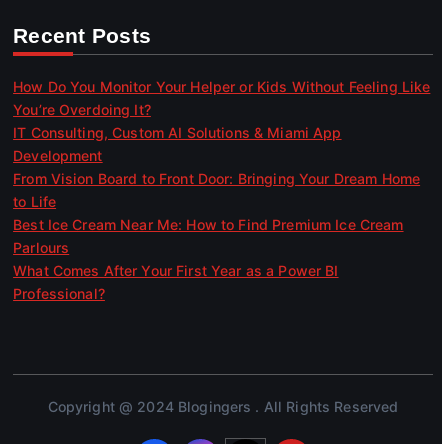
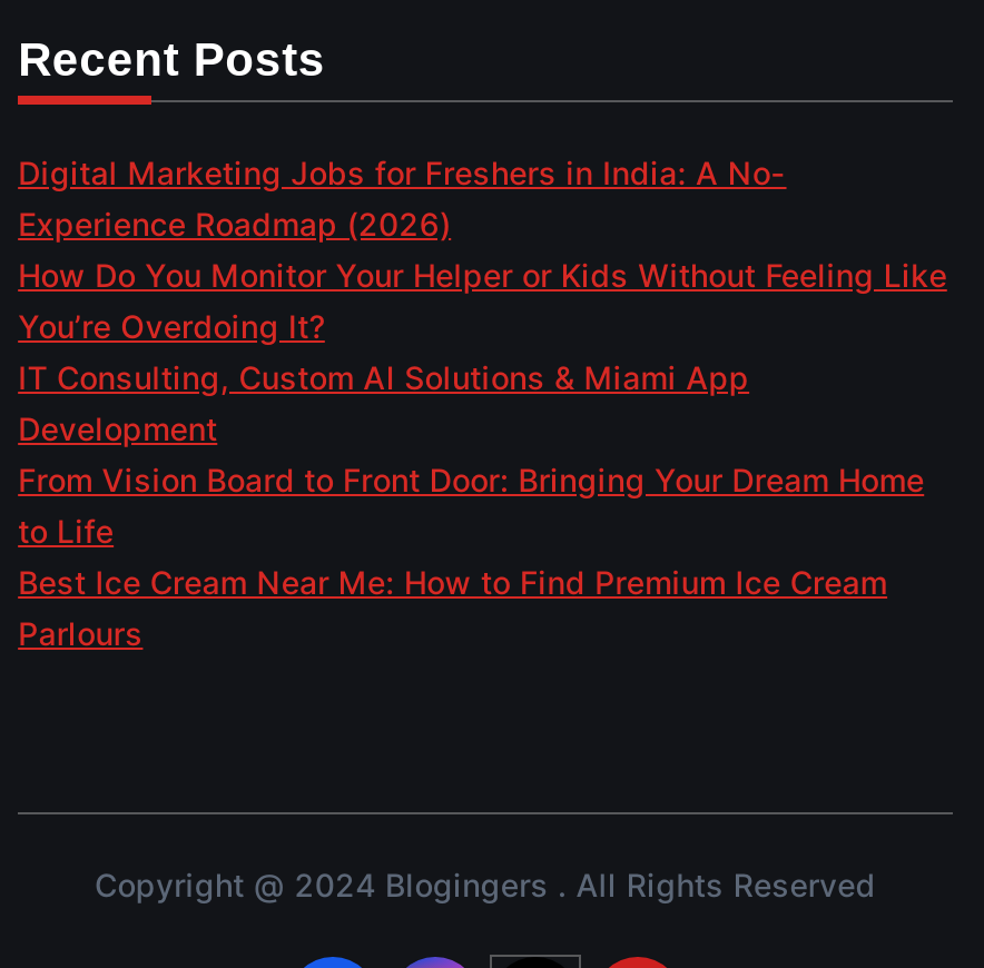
none -> [18,153,787,242] Digital Marketing Jobs for Freshers in India: A No- | Experience Roadmap (2026)
moved [13,78,430,256] -> [18,256,947,652]: How Do You Monitor Your Helper or Kids Without Feeling Like | You’re Overdoing It? | IT Consulting, Custom AI Solutions & Miami App | Development | From Vision Board to Front Door: Bringing Your Dream Home | to Life | Best Ice Cream Near Me: How to Find Premium Ice Cream | Parlours
[13,262,339,302] What Comes After Your First Year as a Power BI | Professional? -> none

